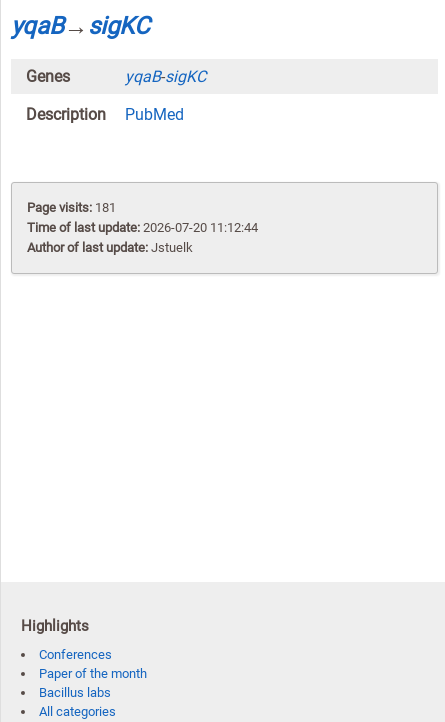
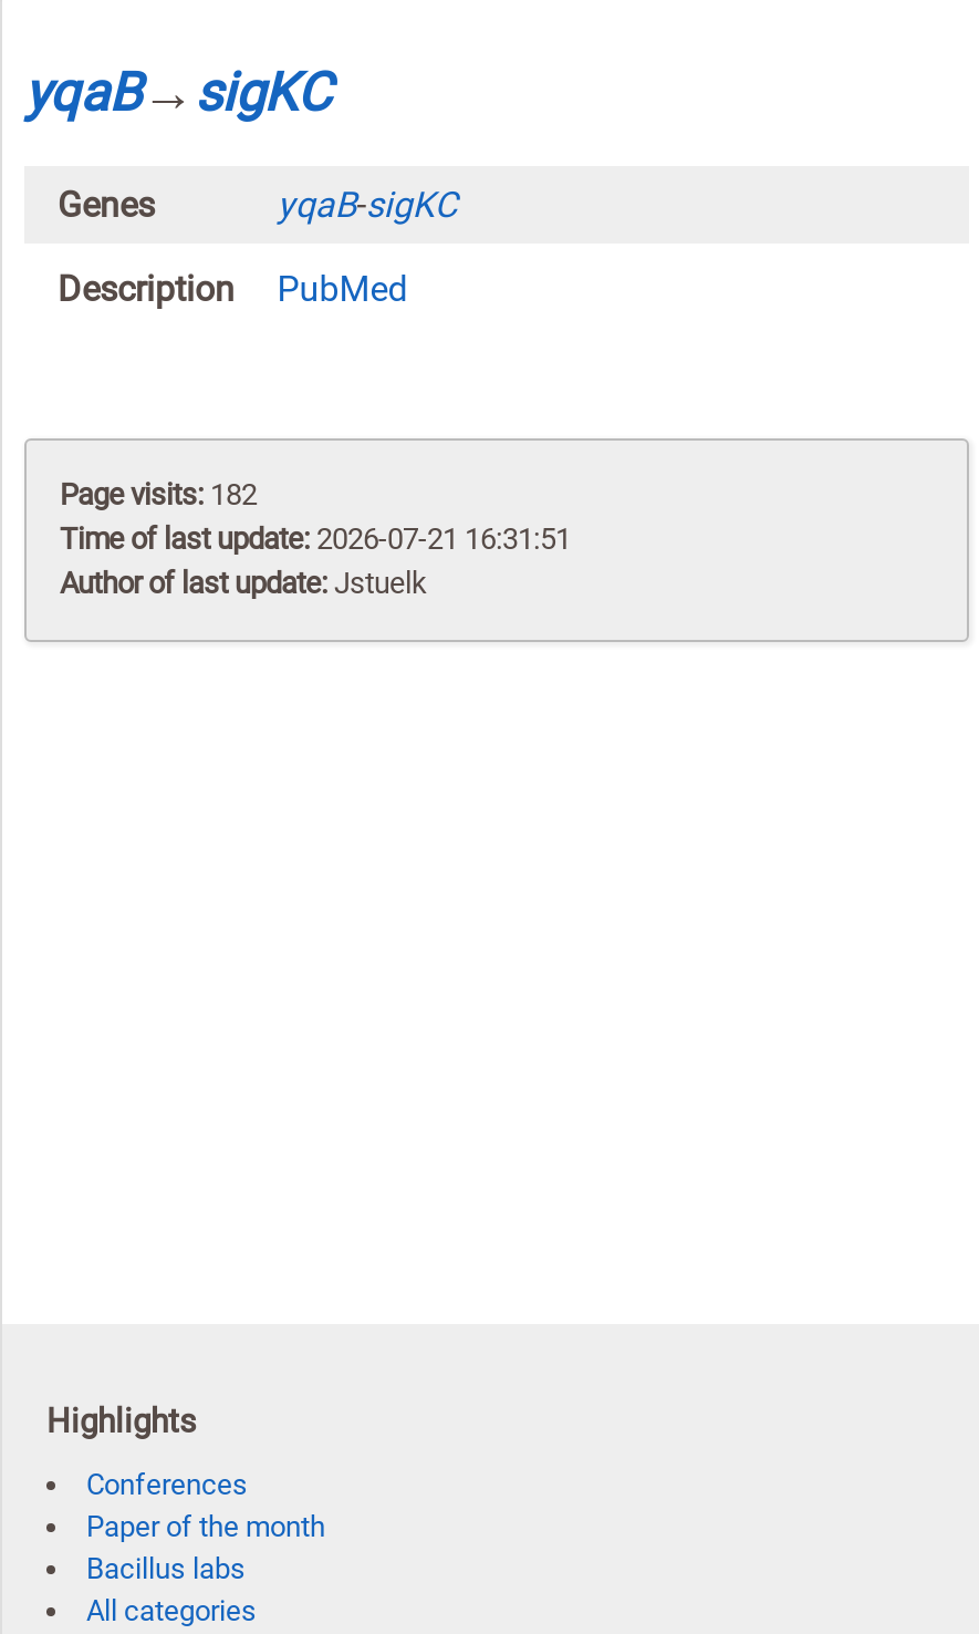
[27,200,116,215] Page visits: 181 -> [60,478,257,511] Page visits: 182
[27,220,258,235] Time of last update: 2026-07-20 11:12:44 -> [60,522,571,556] Time of last update: 2026-07-21 16:31:51

